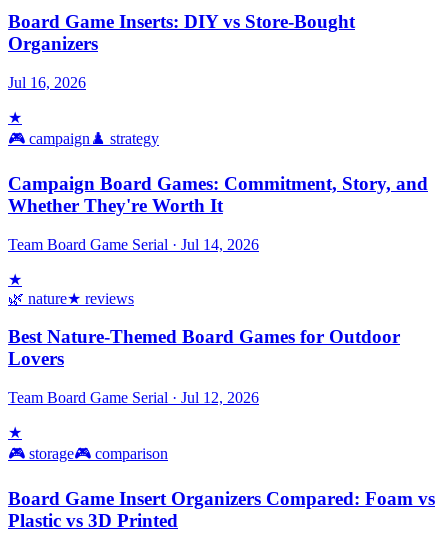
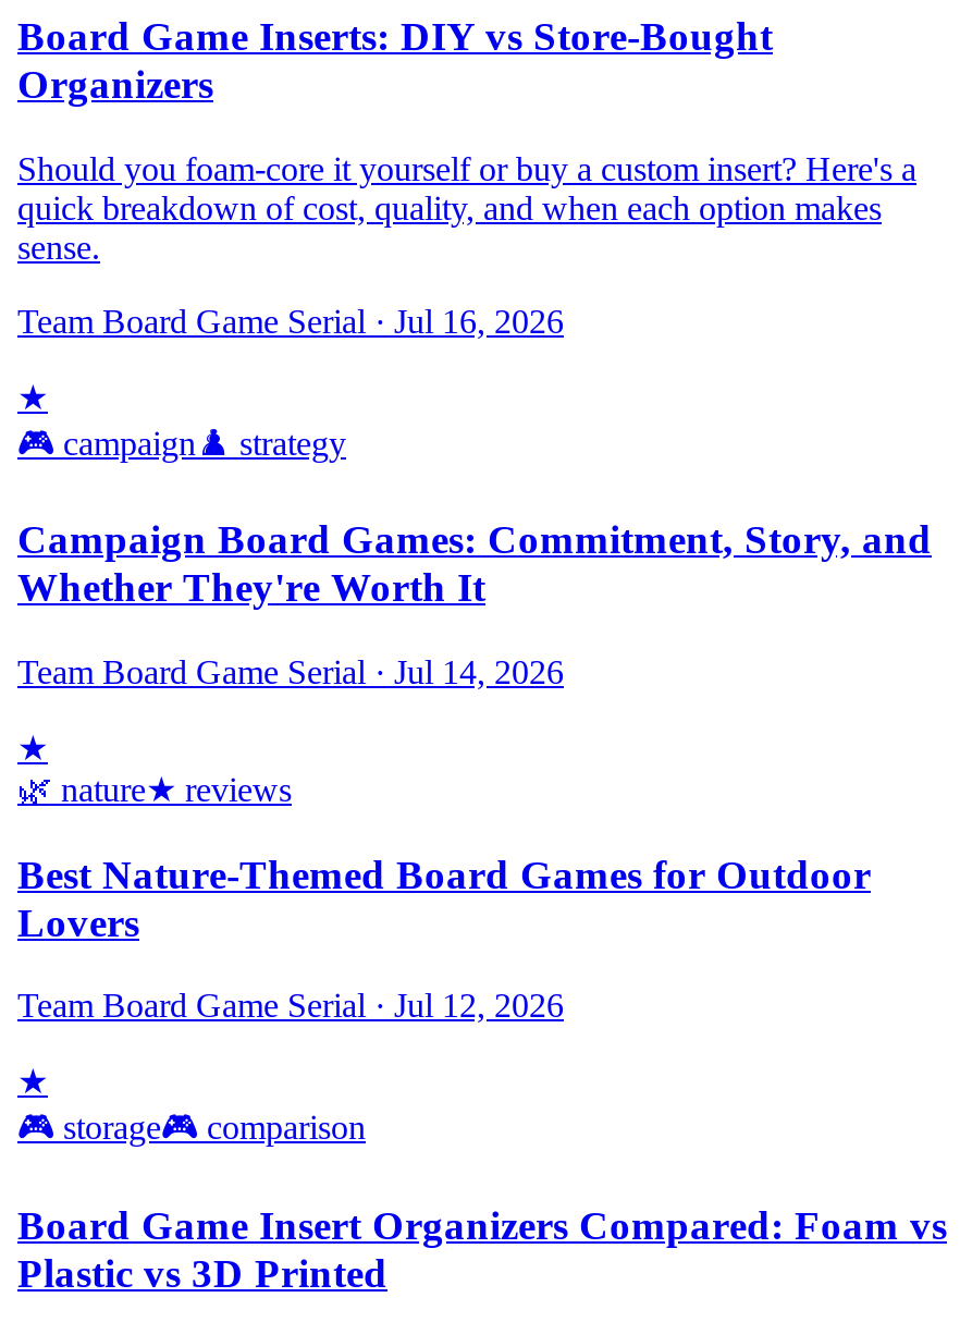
[8,74,86,91] Jul 16, 2026 -> [17,149,916,339] Should you foam-core it yourself or buy a custom insert? Here's a | quick breakdown of cost, quality, and when each option makes | sense. | Team Board Game Serial · Jul 16, 2026

